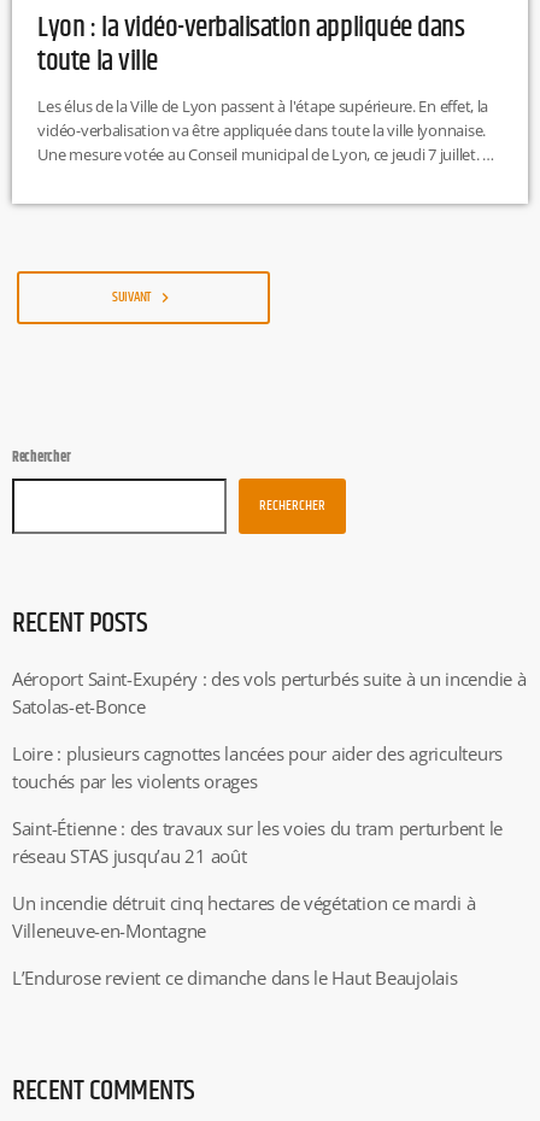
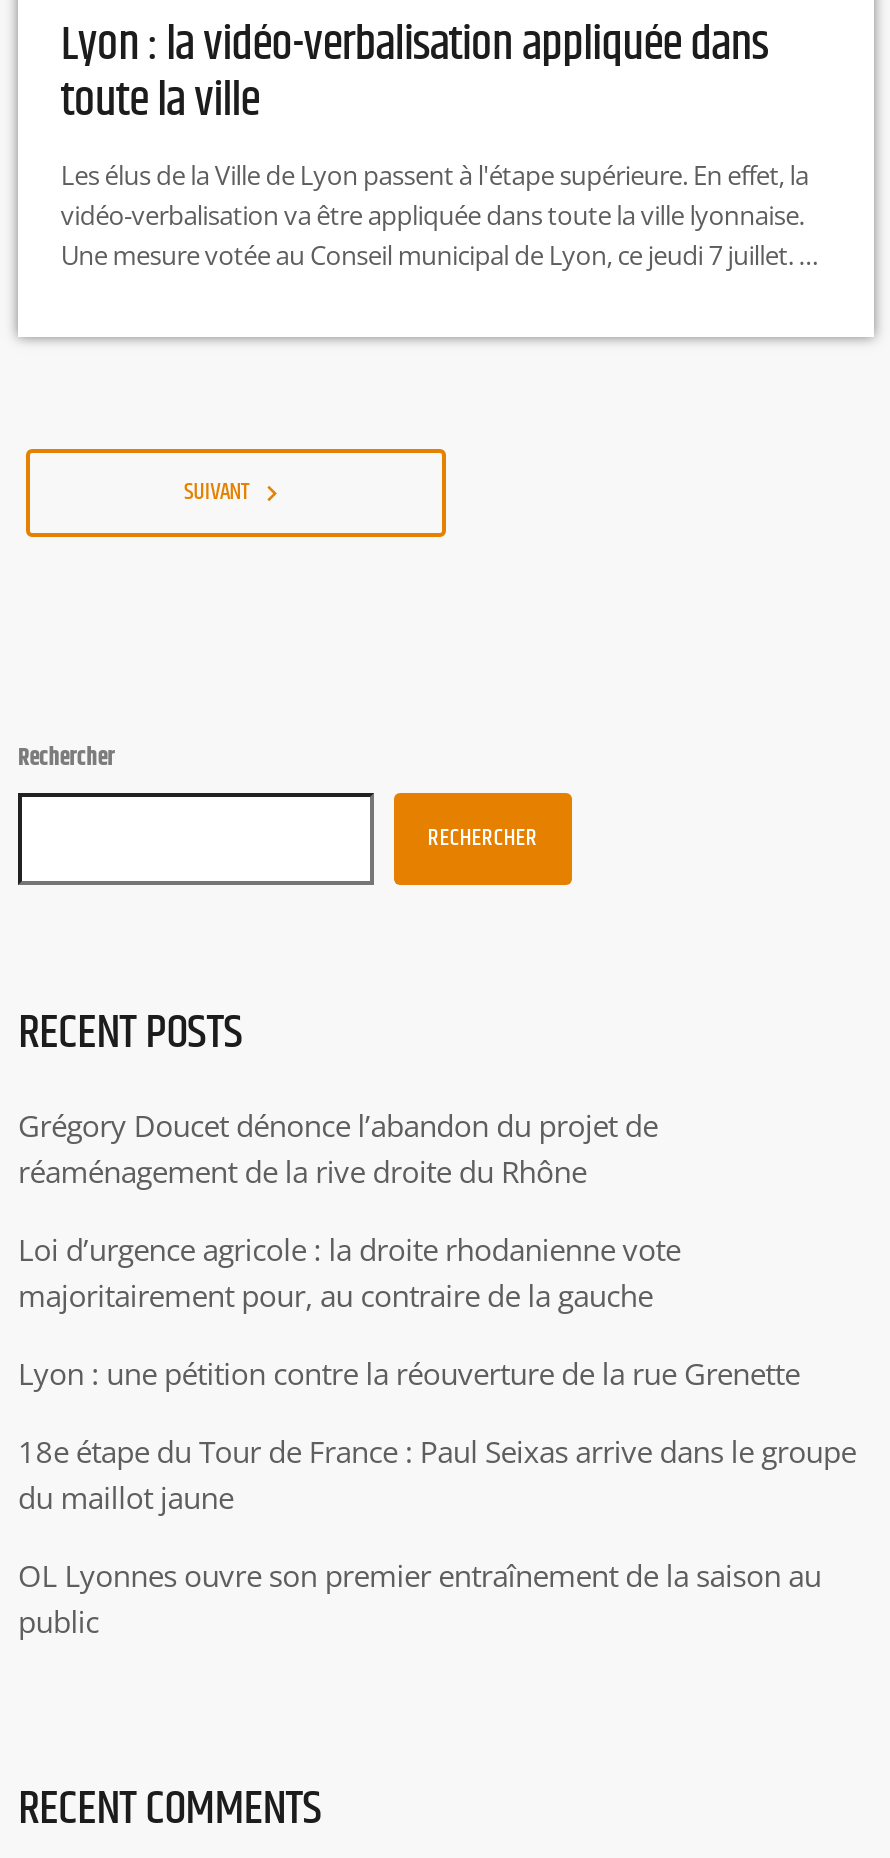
[12,667,526,719] Aéroport Saint-Exupéry : des vols perturbés suite à un incendie à | Satolas-et-Bonce -> [18,1105,658,1191] Grégory Doucet dénonce l’abandon du projet de | réaménagement de la rive droite du Rhône
[12,741,503,793] Loire : plusieurs cagnottes lancées pour aider des agriculteurs | touchés par les violents orages -> [18,1229,680,1315] Loi d’urgence agricole : la droite rhodanienne vote | majoritairement pour, au contraire de la gauche
[12,816,503,868] Saint-Étienne : des travaux sur les voies du tram perturbent le | réseau STAS jusqu’au 21 août -> [18,1353,800,1393] Lyon : une pétition contre la réouverture de la rue Grenette
[12,891,475,943] Un incendie détruit cinq hectares de végétation ce mardi à | Villeneuve-en-Montagne -> [18,1431,856,1517] 18e étape du Tour de France : Paul Seixas arrive dans le groupe | du maillot jaune
[12,966,457,990] L’Endurose revient ce dimanche dans le Haut Beaujolais -> [18,1555,821,1641] OL Lyonnes ouvre son premier entraînement de la saison au | public

